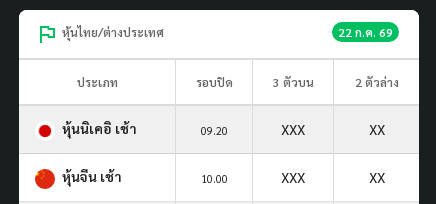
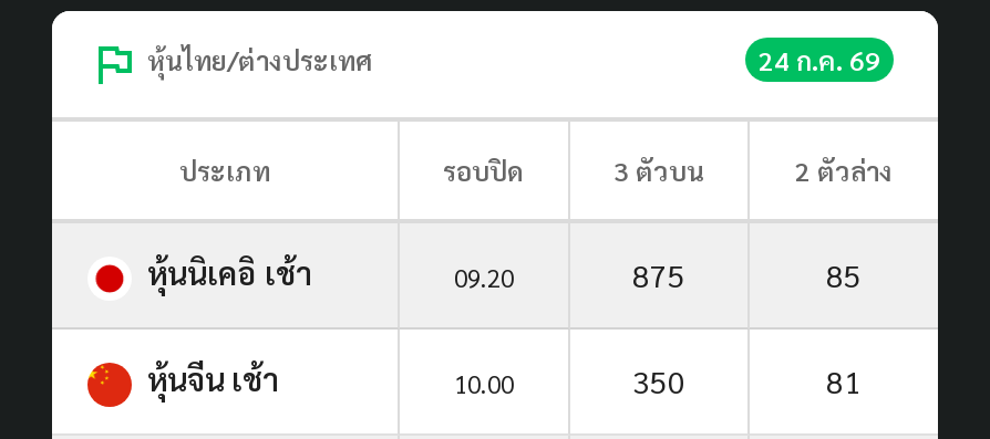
[338,24,393,40] 22 ก.ค. 69 -> [759,42,880,77] 24 ก.ค. 69
[281,120,384,138] XXX | XX -> [632,254,862,294] 875 | 85
[281,168,384,186] XXX | XX -> [632,360,862,400] 350 | 81

